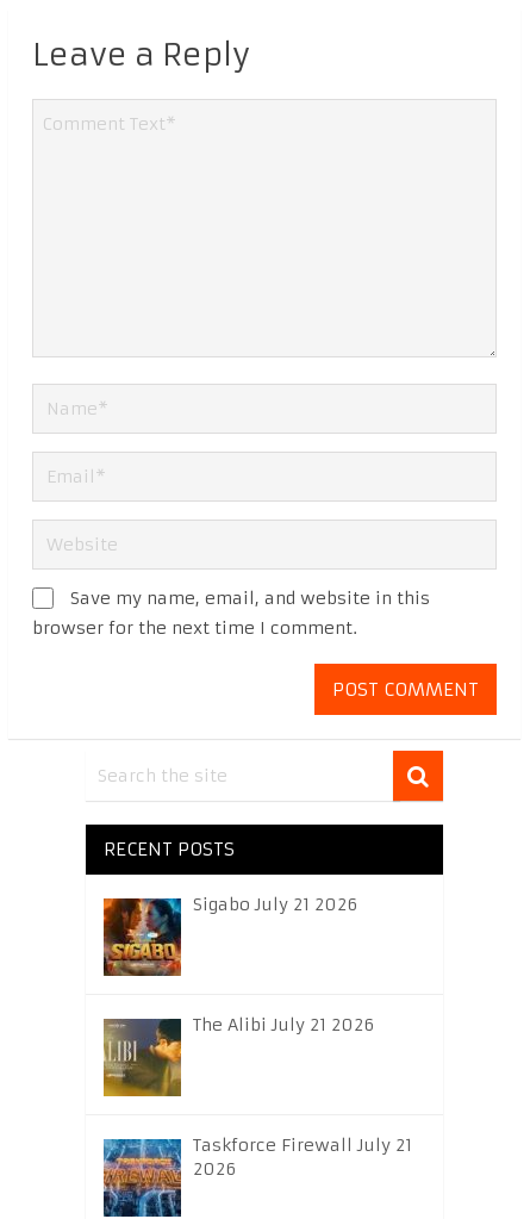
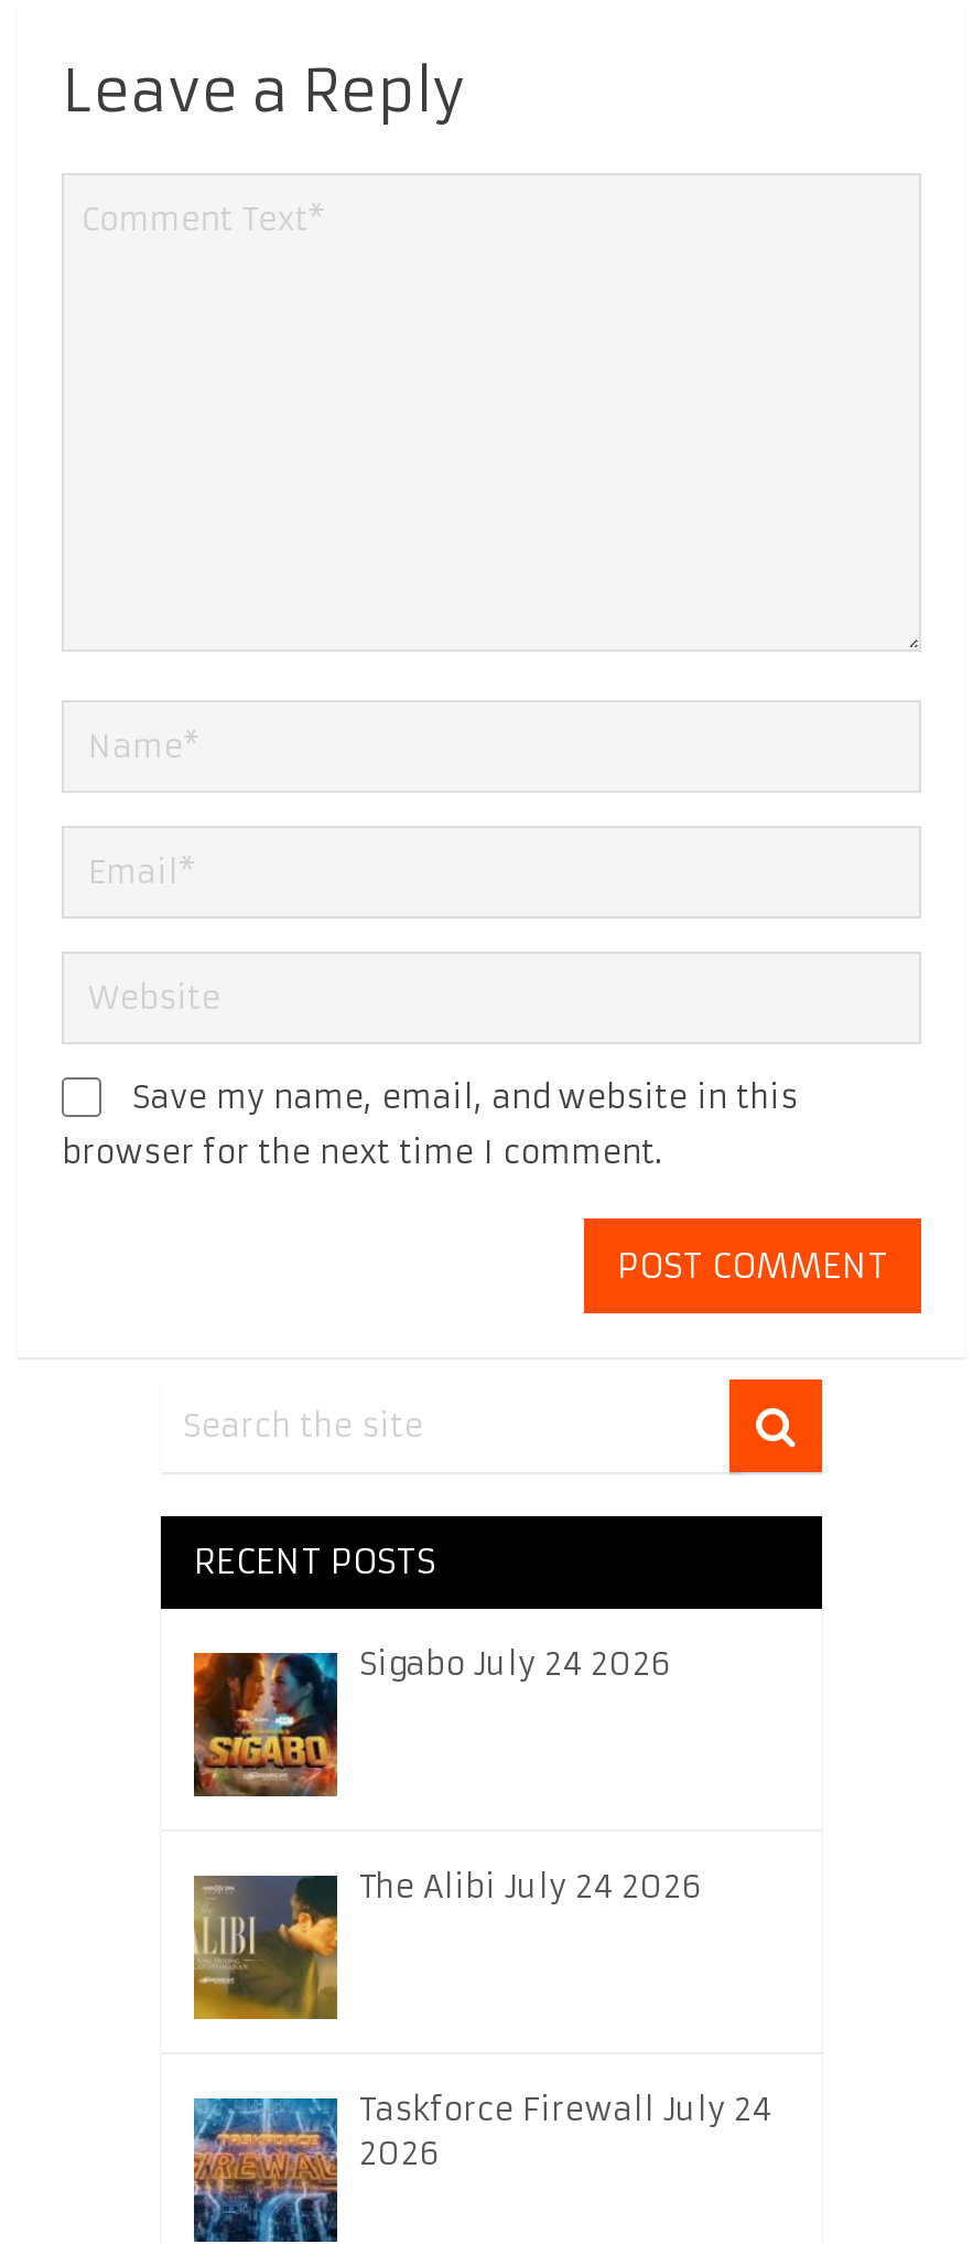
[193,894,357,916] Sigabo July 21 2026 -> [359,1645,670,1685] Sigabo July 24 2026
[193,1015,374,1036] The Alibi July 21 2026 -> [359,1868,701,1907] The Alibi July 24 2026
[193,1135,412,1156] Taskforce Firewall July 21 -> [359,2091,771,2130] Taskforce Firewall July 24

